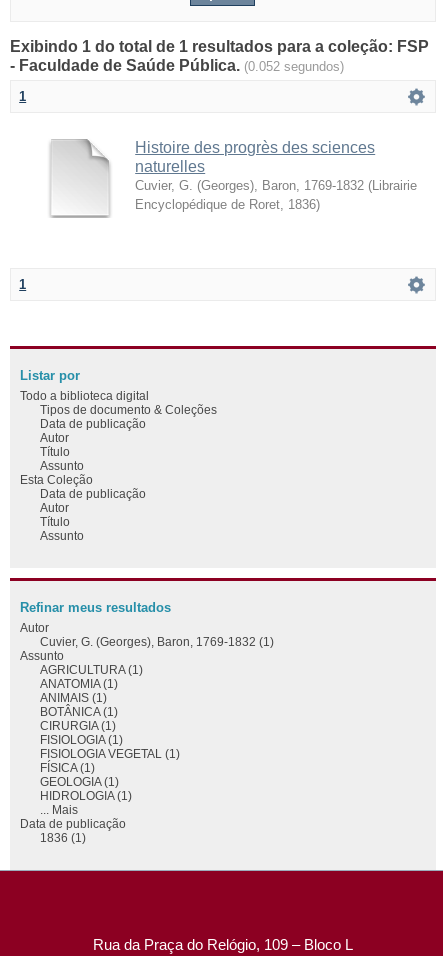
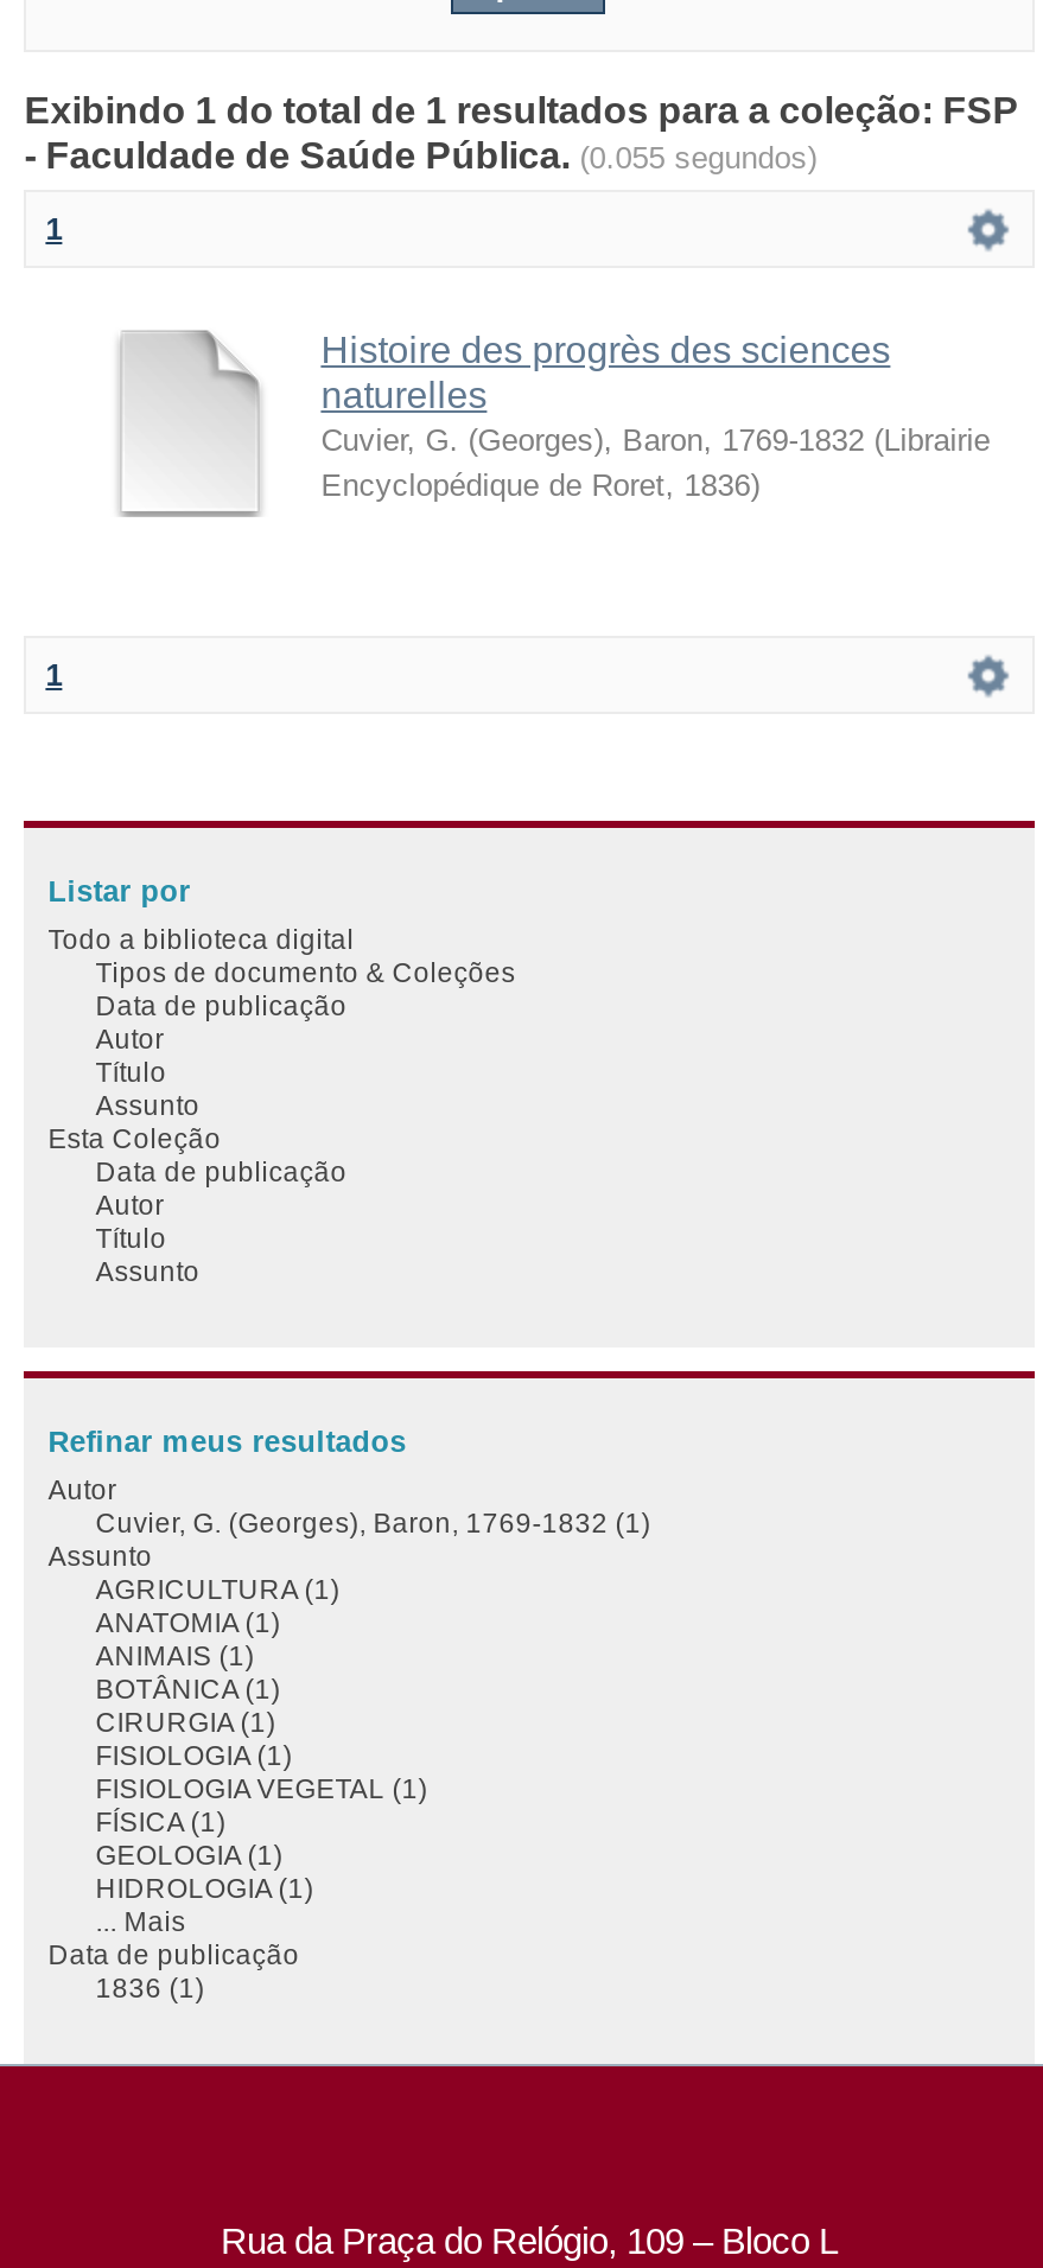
[10,57,344,74] - Faculdade de Saúde Pública. (0.052 segundos) -> [24,135,817,176] - Faculdade de Saúde Pública. (0.055 segundos)

